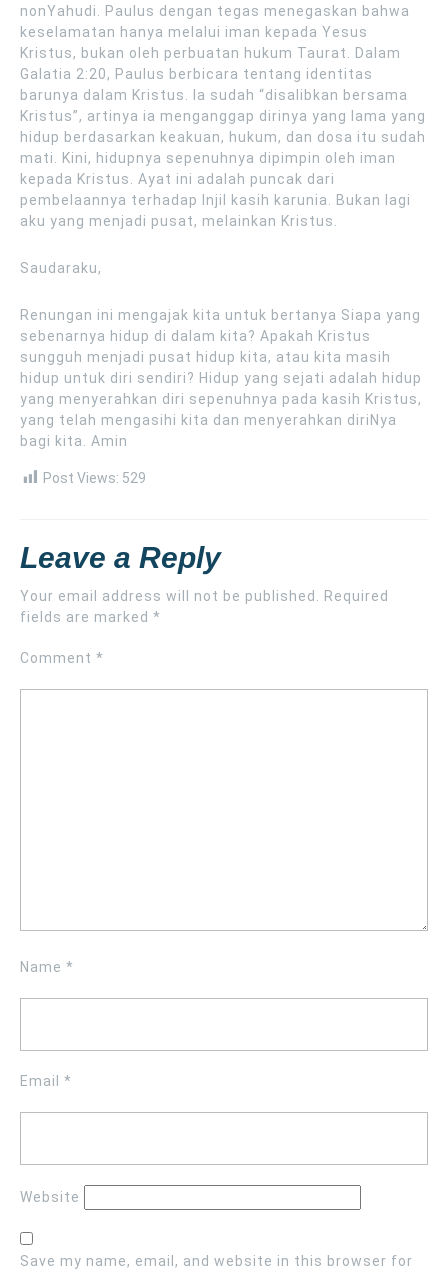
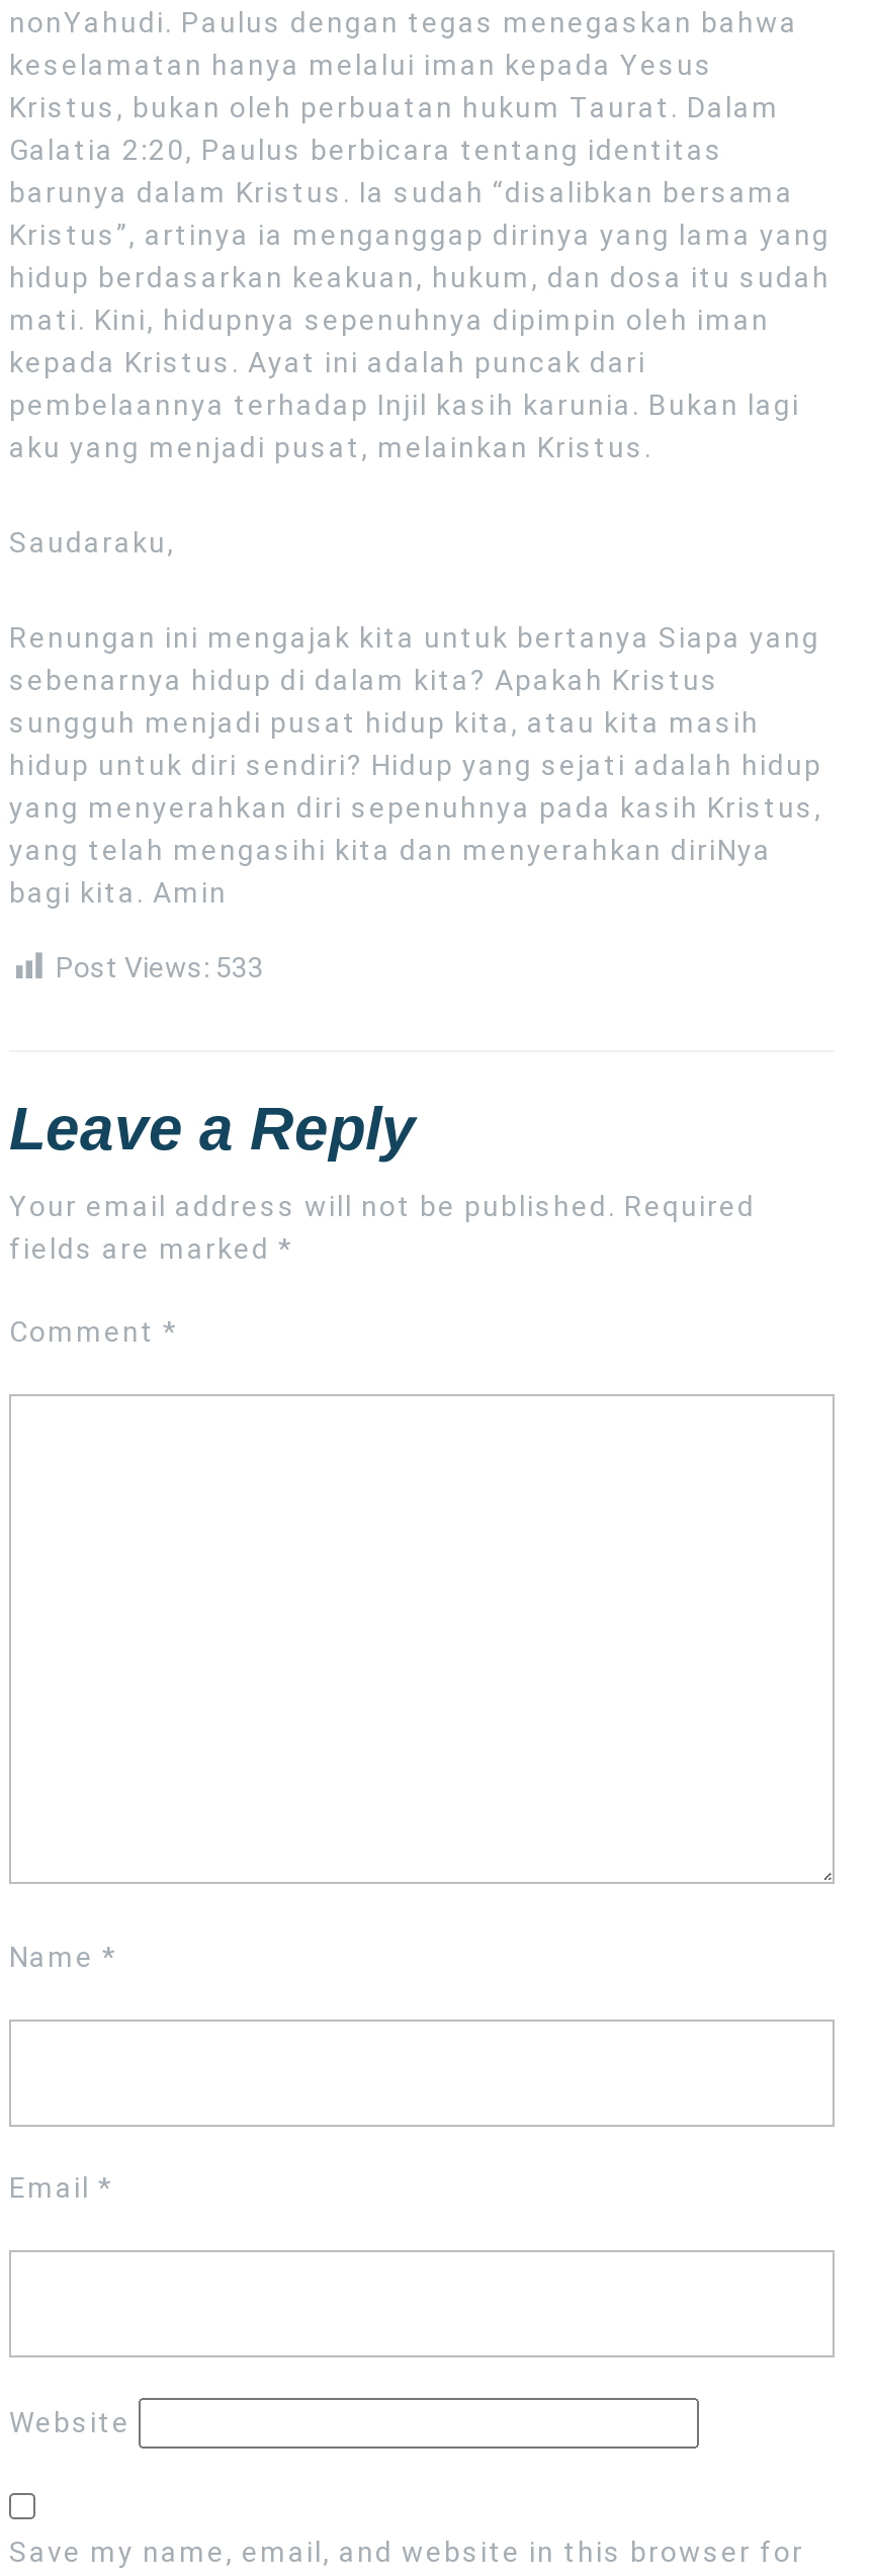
[43,470,146,486] Post Views: 529 -> [56,951,264,983] Post Views: 533

